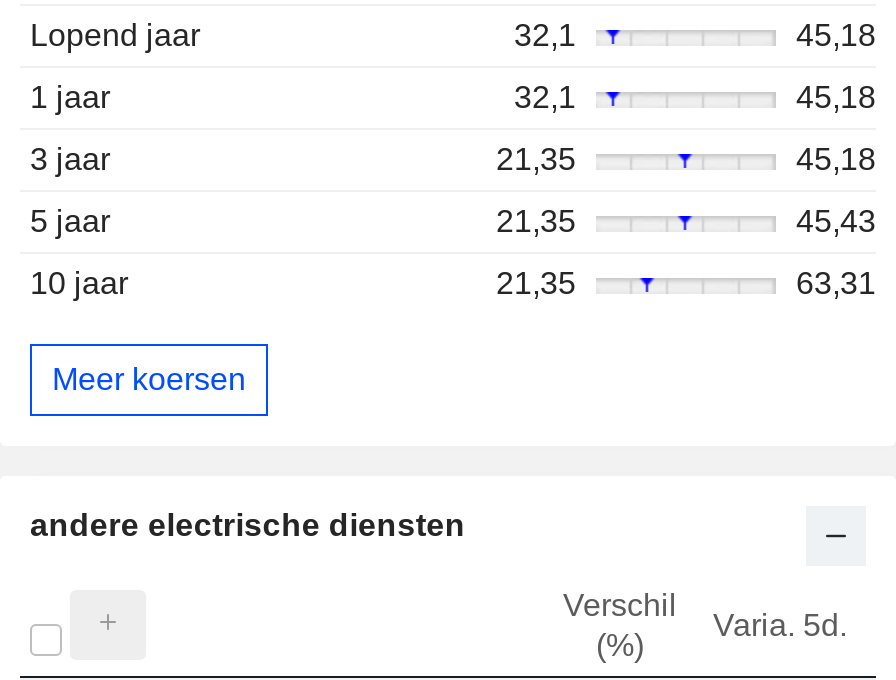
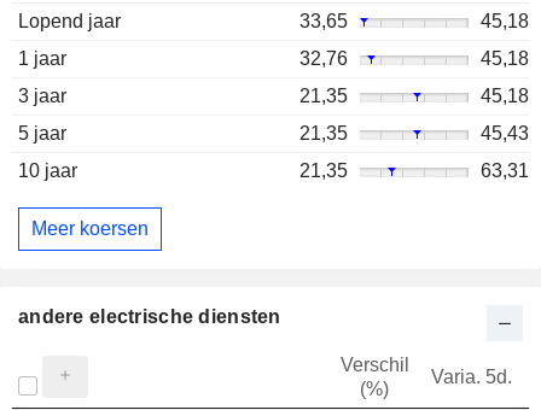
[514,19,576,53] 32,1 -> [299,11,348,32] 33,65
[514,81,576,115] 32,1 -> [299,49,348,69] 32,76

